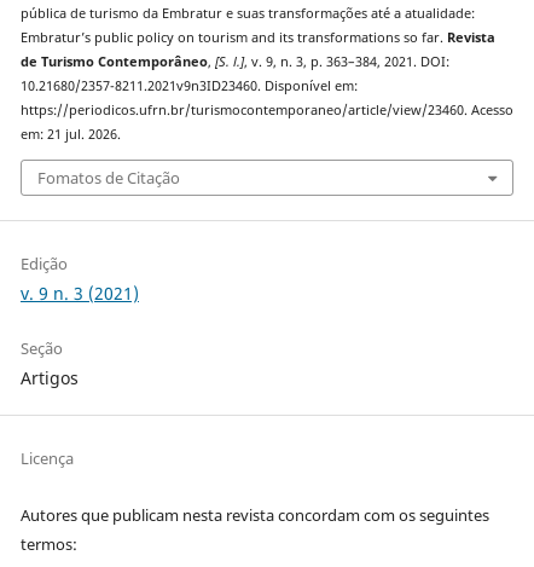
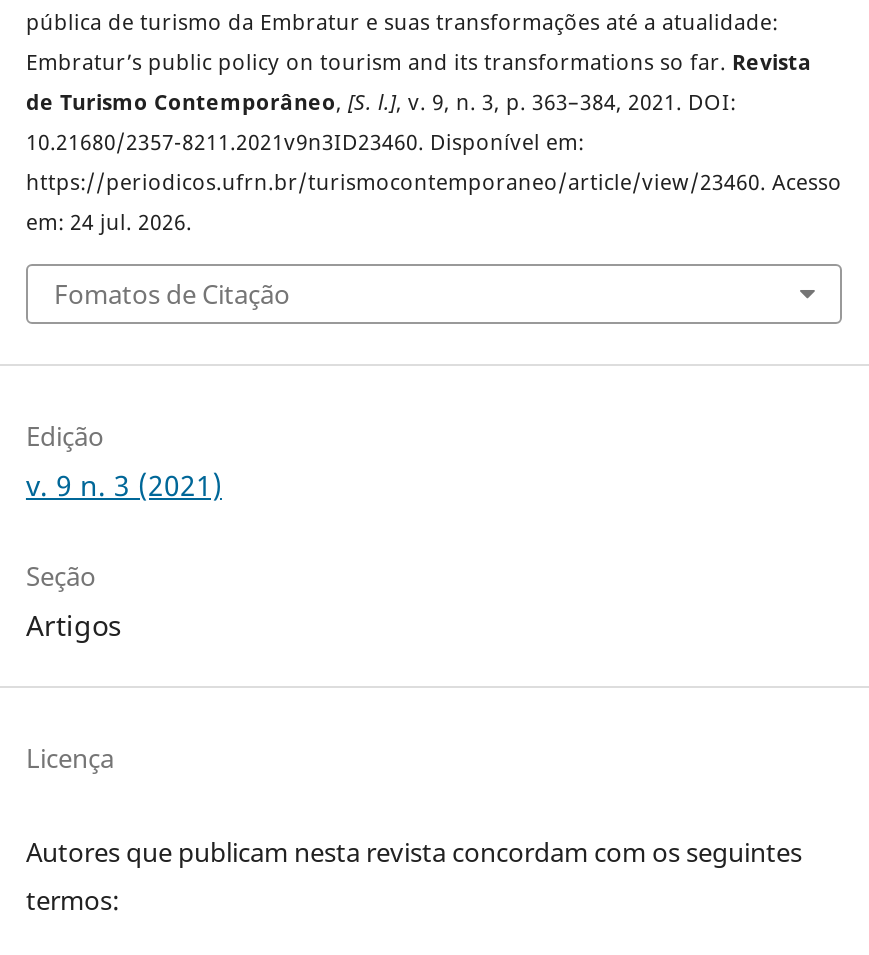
[21,126,121,143] em: 21 jul. 2026. -> [26,209,192,237] em: 24 jul. 2026.

